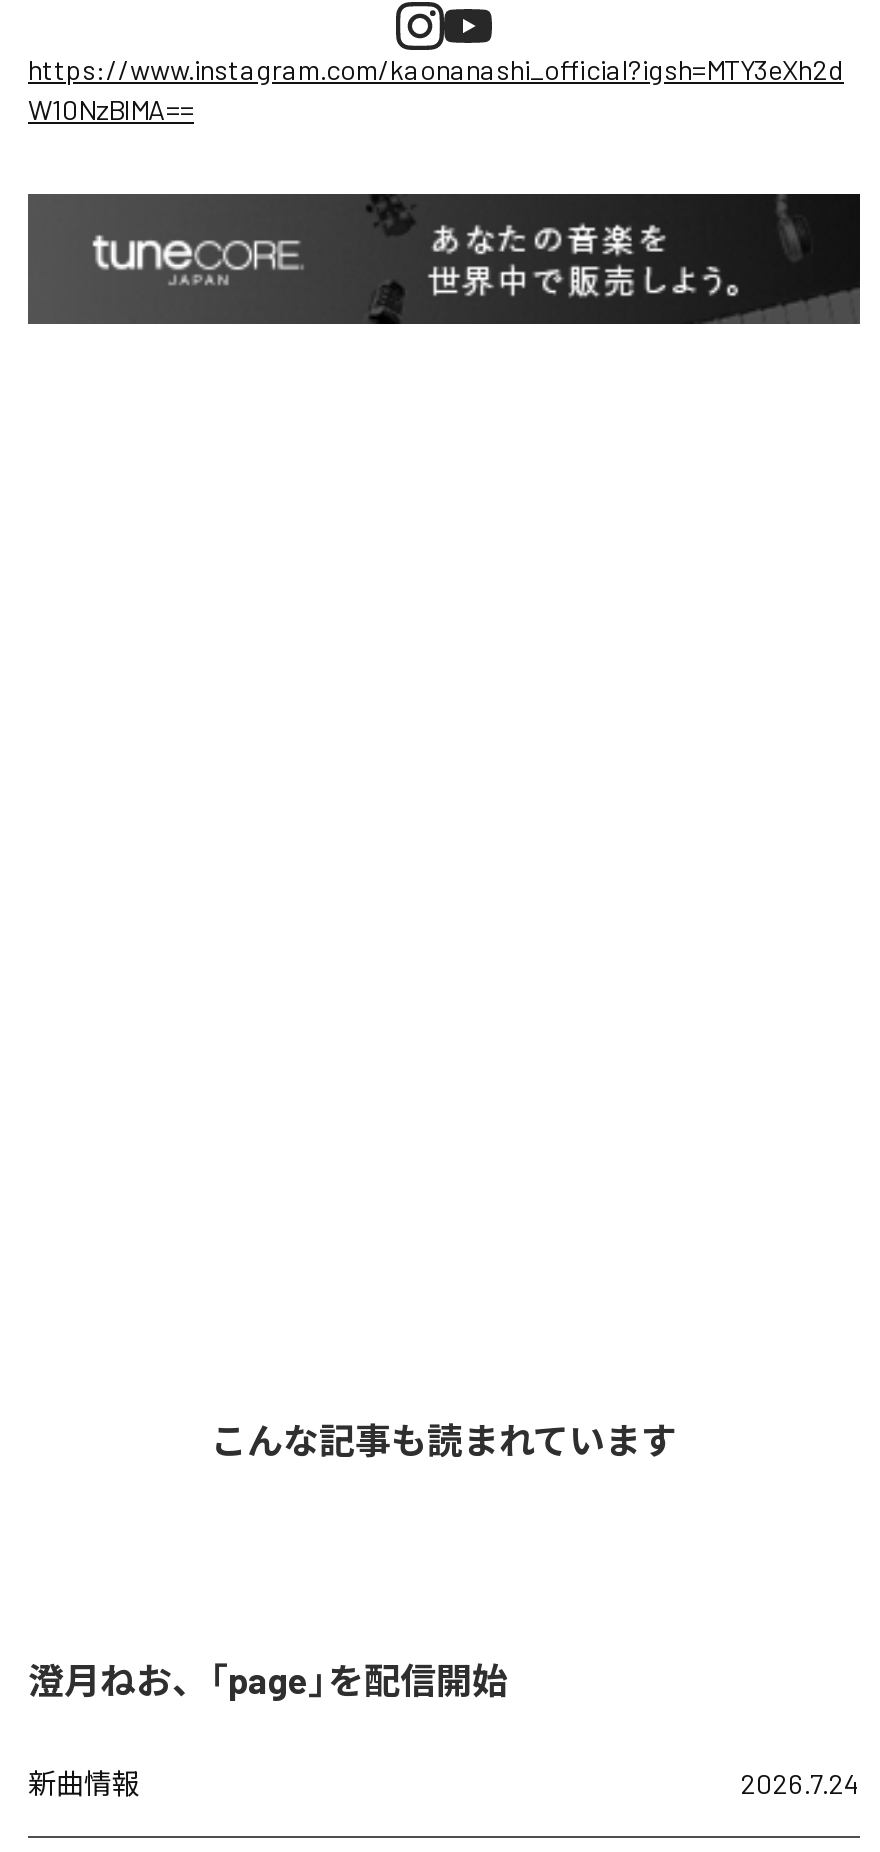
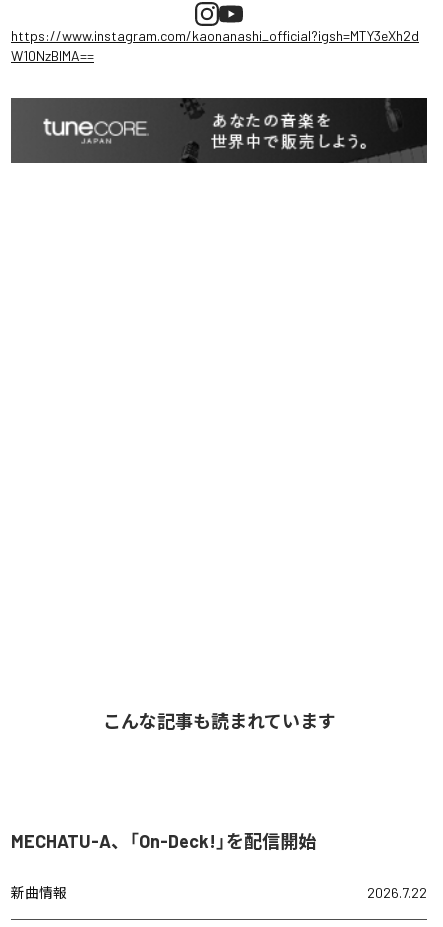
[28,1659,508,1703] 澄月ねお、「page」を配信開始 -> [11,830,316,852] MECHATU-A、「On-Deck!」を配信開始
[740,1767,860,1801] 2026.7.24 -> [367,884,427,901] 2026.7.22

